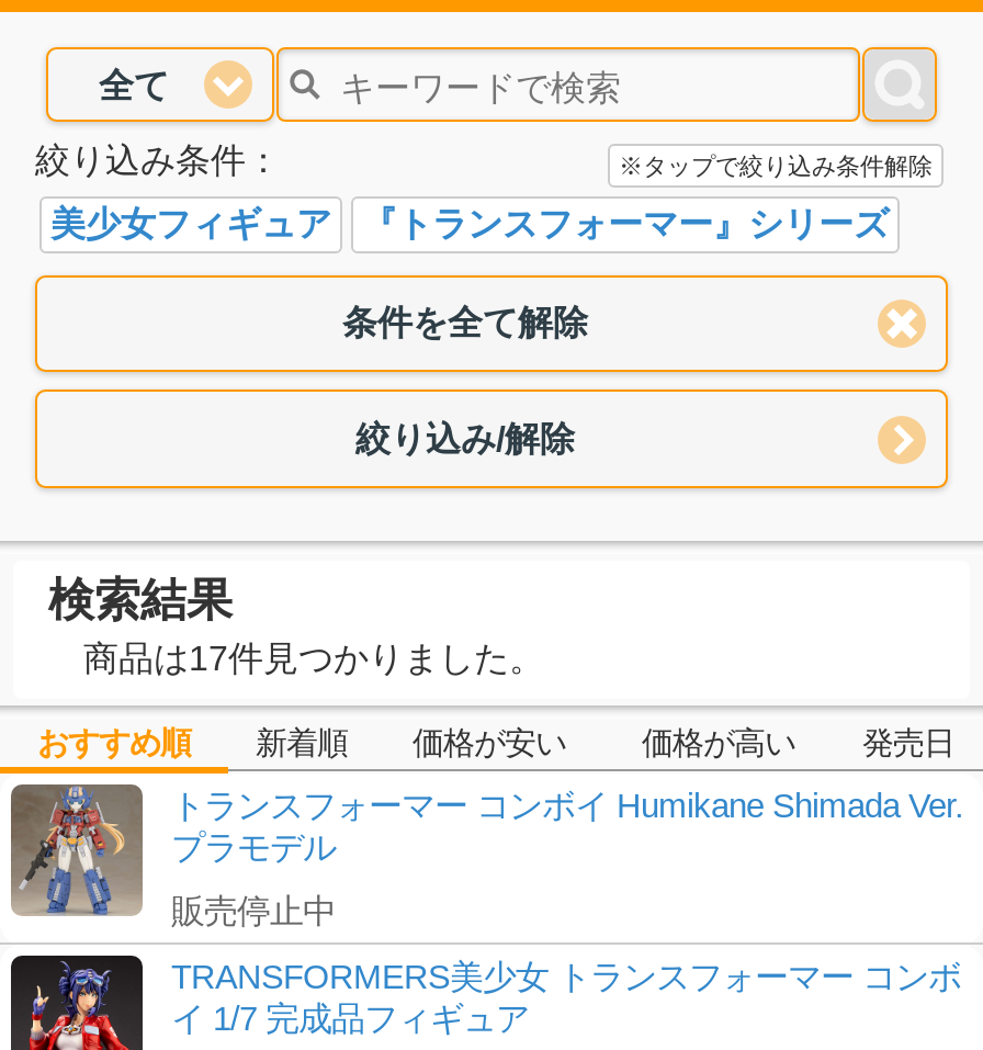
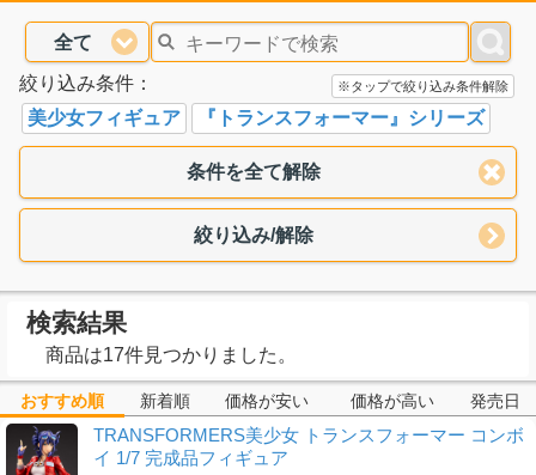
[11,782,963,945] [image] | トランスフォーマー コンボイ Humikane Shimada Ver. | プラモデル | 販売停止中 -> none

